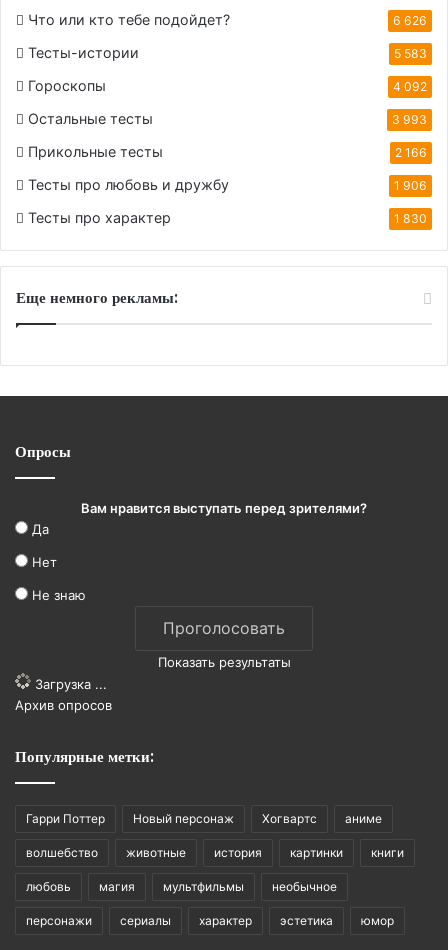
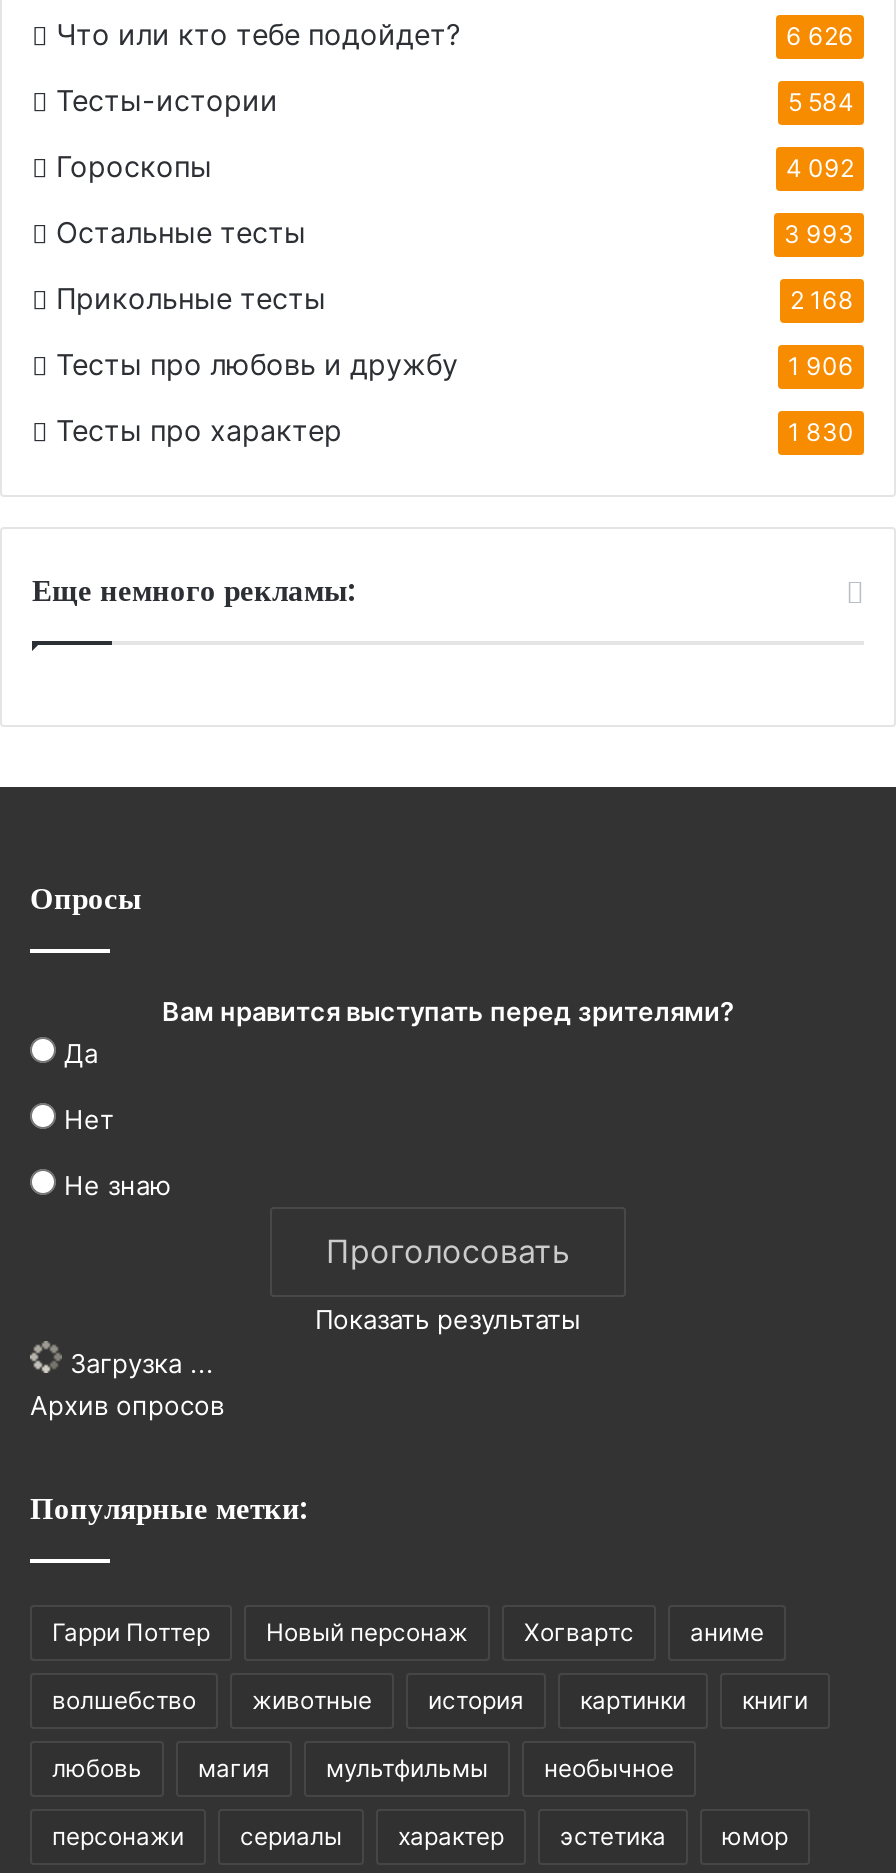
[394,45,427,60] 5 583 -> [788,86,854,116] 5 584
[395,144,427,159] 2 166 -> [790,284,854,314] 2 168

